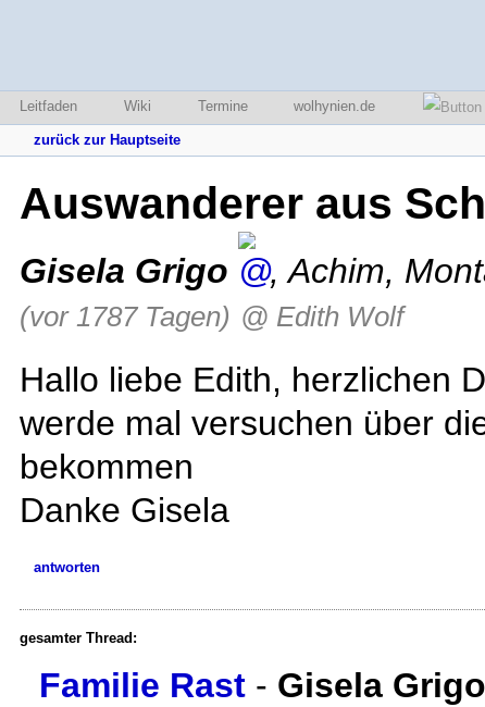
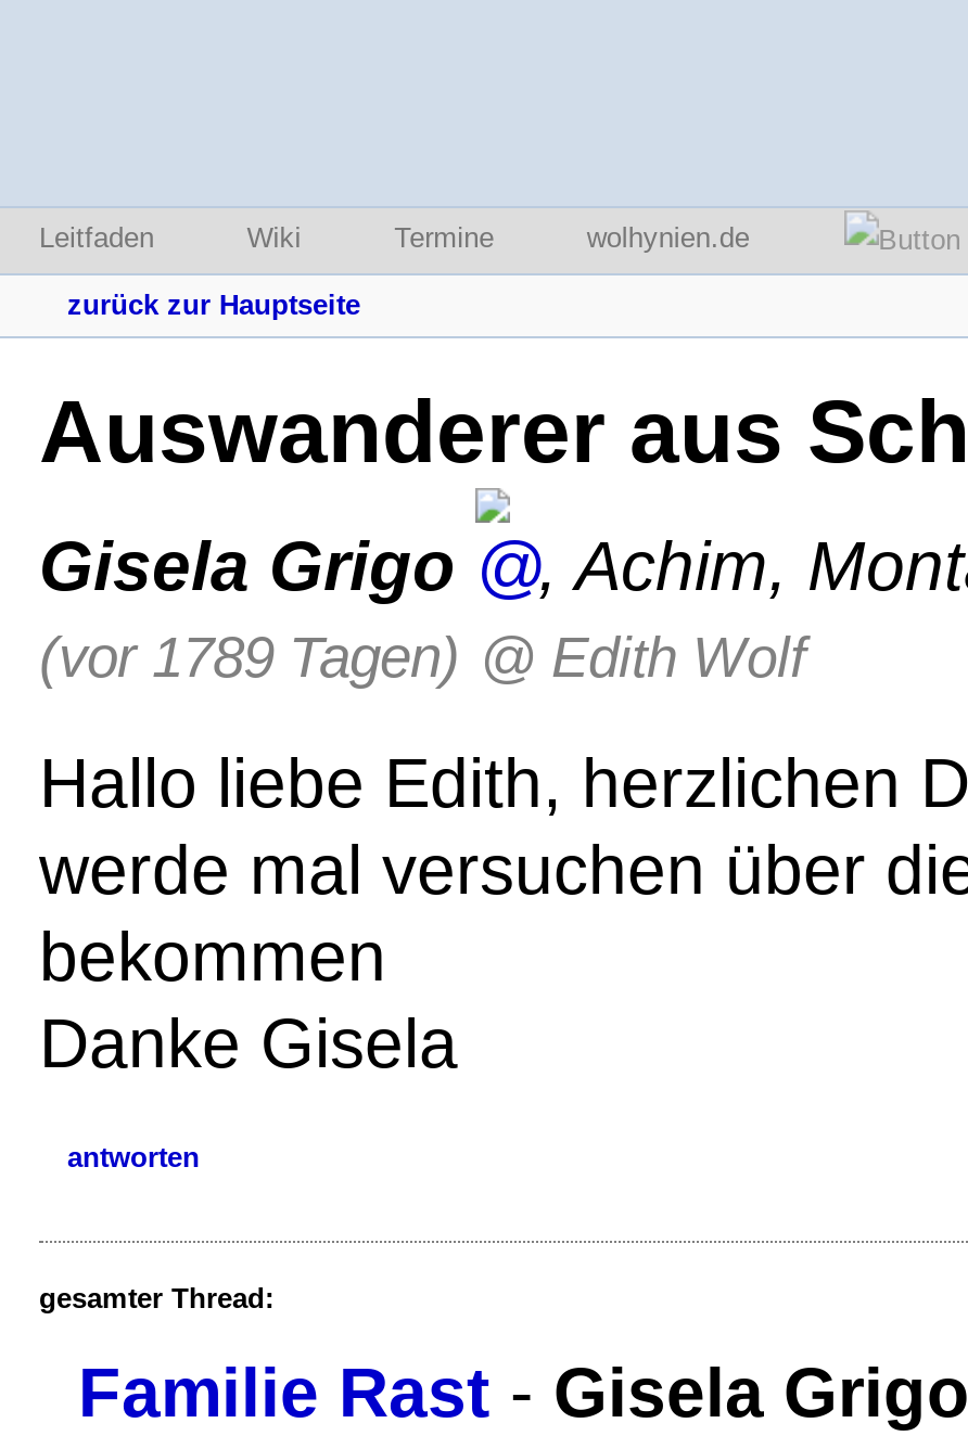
[20,301,403,333] (vor 1787 Tagen) @ Edith Wolf -> [39,626,805,691] (vor 1789 Tagen) @ Edith Wolf

